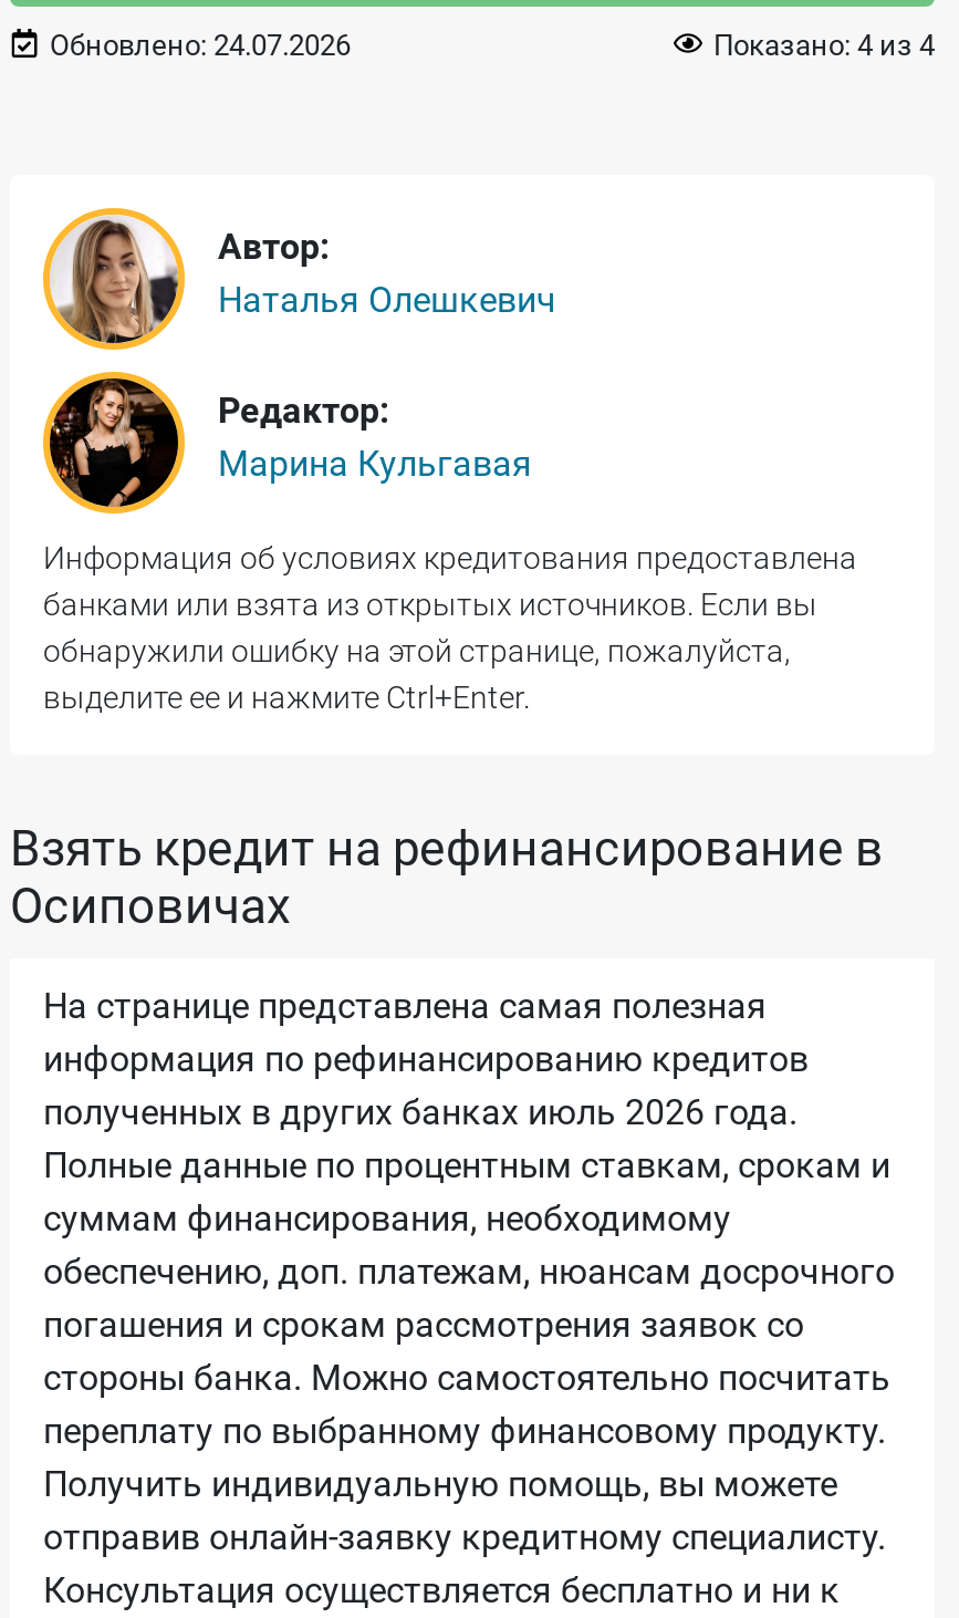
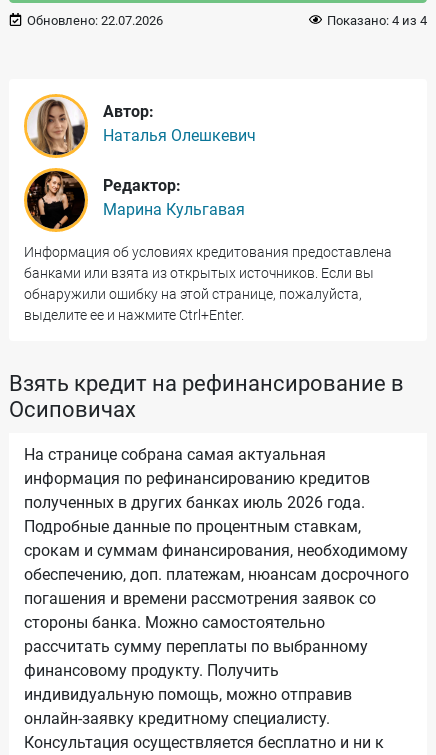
[50,29,351,62] Обновлено: 24.07.2026 -> [27,13,163,28] Обновлено: 22.07.2026
[43,985,767,1027] На странице представлена самая полезная -> [24,445,326,464] На странице собрана самая актуальная
[43,1144,890,1240] Полные данные по процентным ставкам, срокам и | суммам финансирования, необходимому -> [24,517,408,560] Подробные данные по процентным ставкам, | срокам и суммам финансирования, необходимому
[43,1304,890,1558] погашения и срокам рассмотрения заявок со | стороны банка. Можно самостоятельно посчитать | переплату по выбранному финансовому продукту. | Получить индивидуальную помощь, вы можете | отправив онлайн-заявку кредитному специалисту. -> [24,589,376,728] погашения и времени рассмотрения заявок со | стороны банка. Можно самостоятельно | рассчитать сумму переплаты по выбранному | финансовому продукту. Получить | индивидуальную помощь, можно отправив | онлайн-заявку кредитному специалисту.

